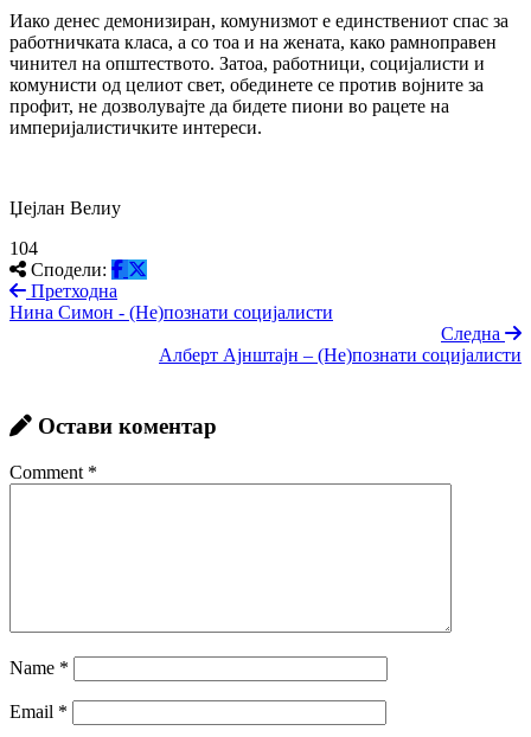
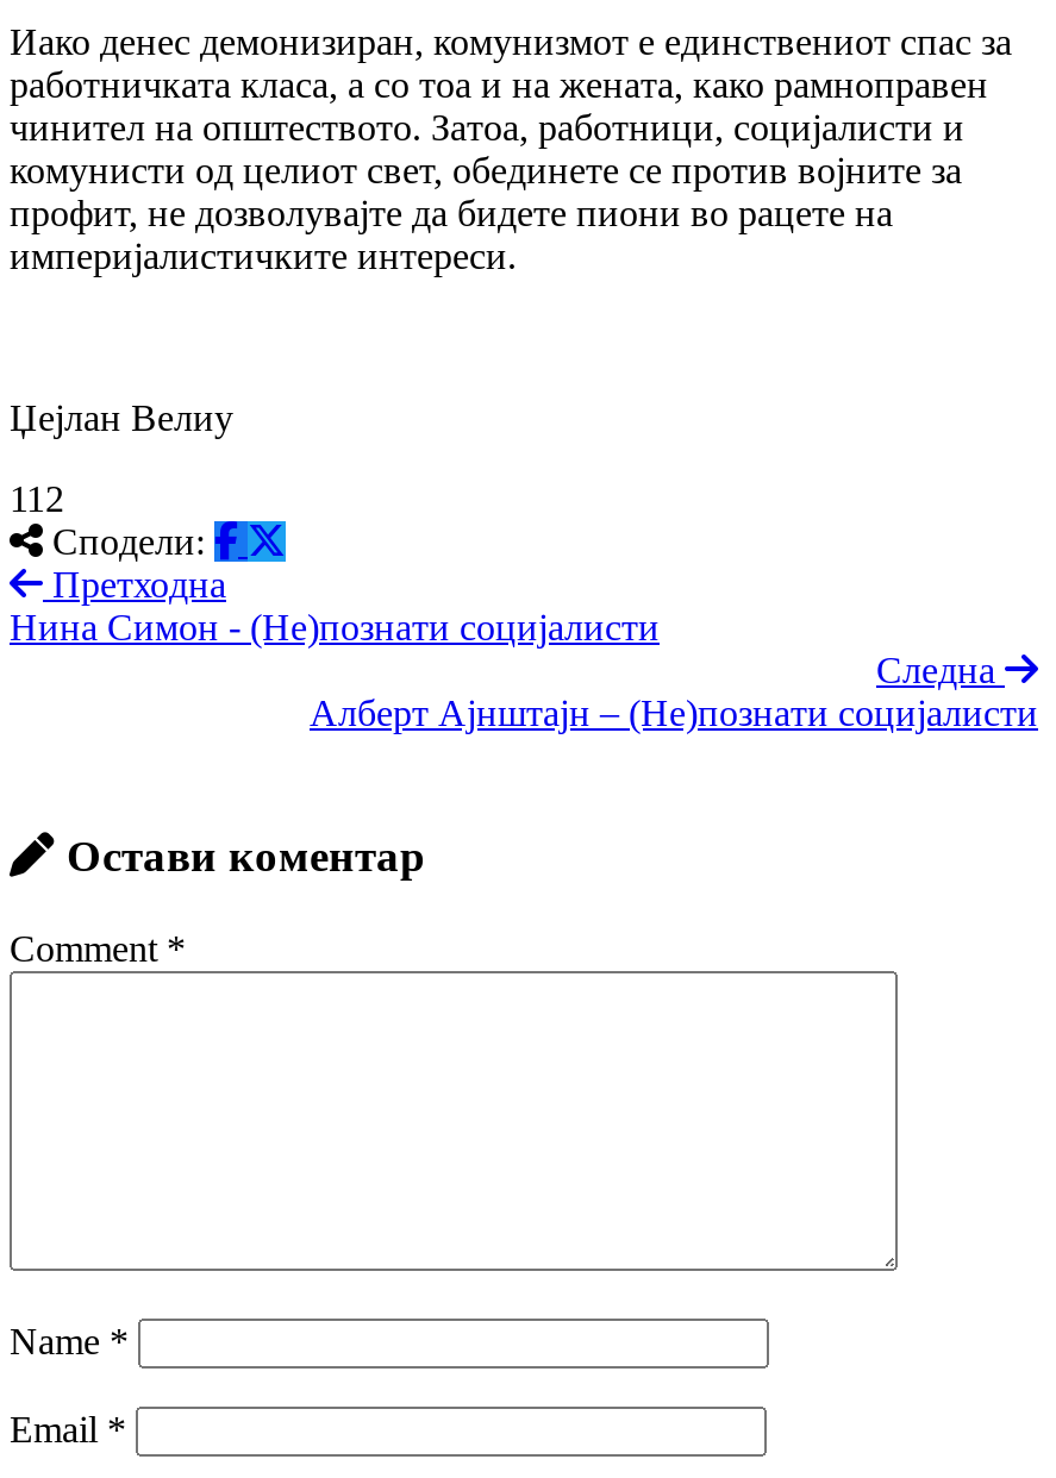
[9,238,38,258] 104 -> [10,478,64,519] 112

